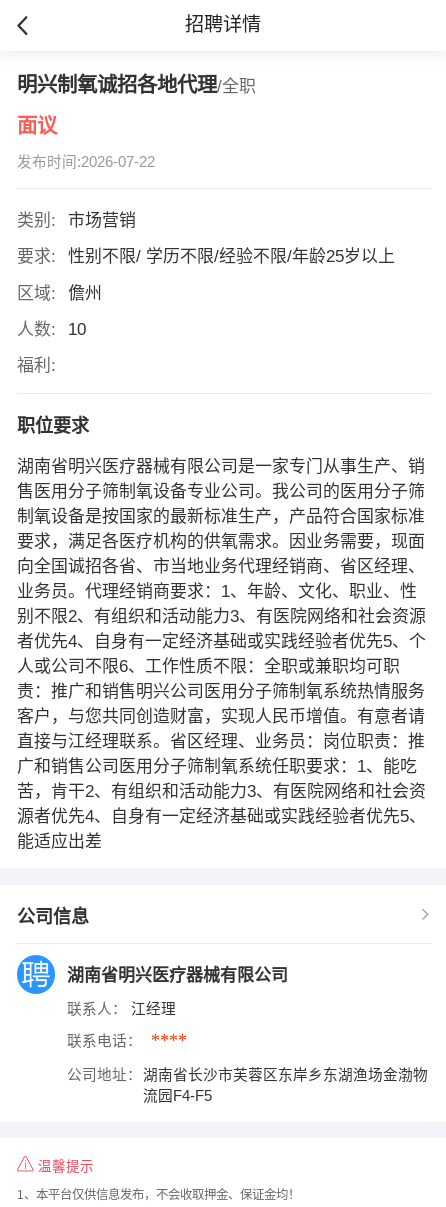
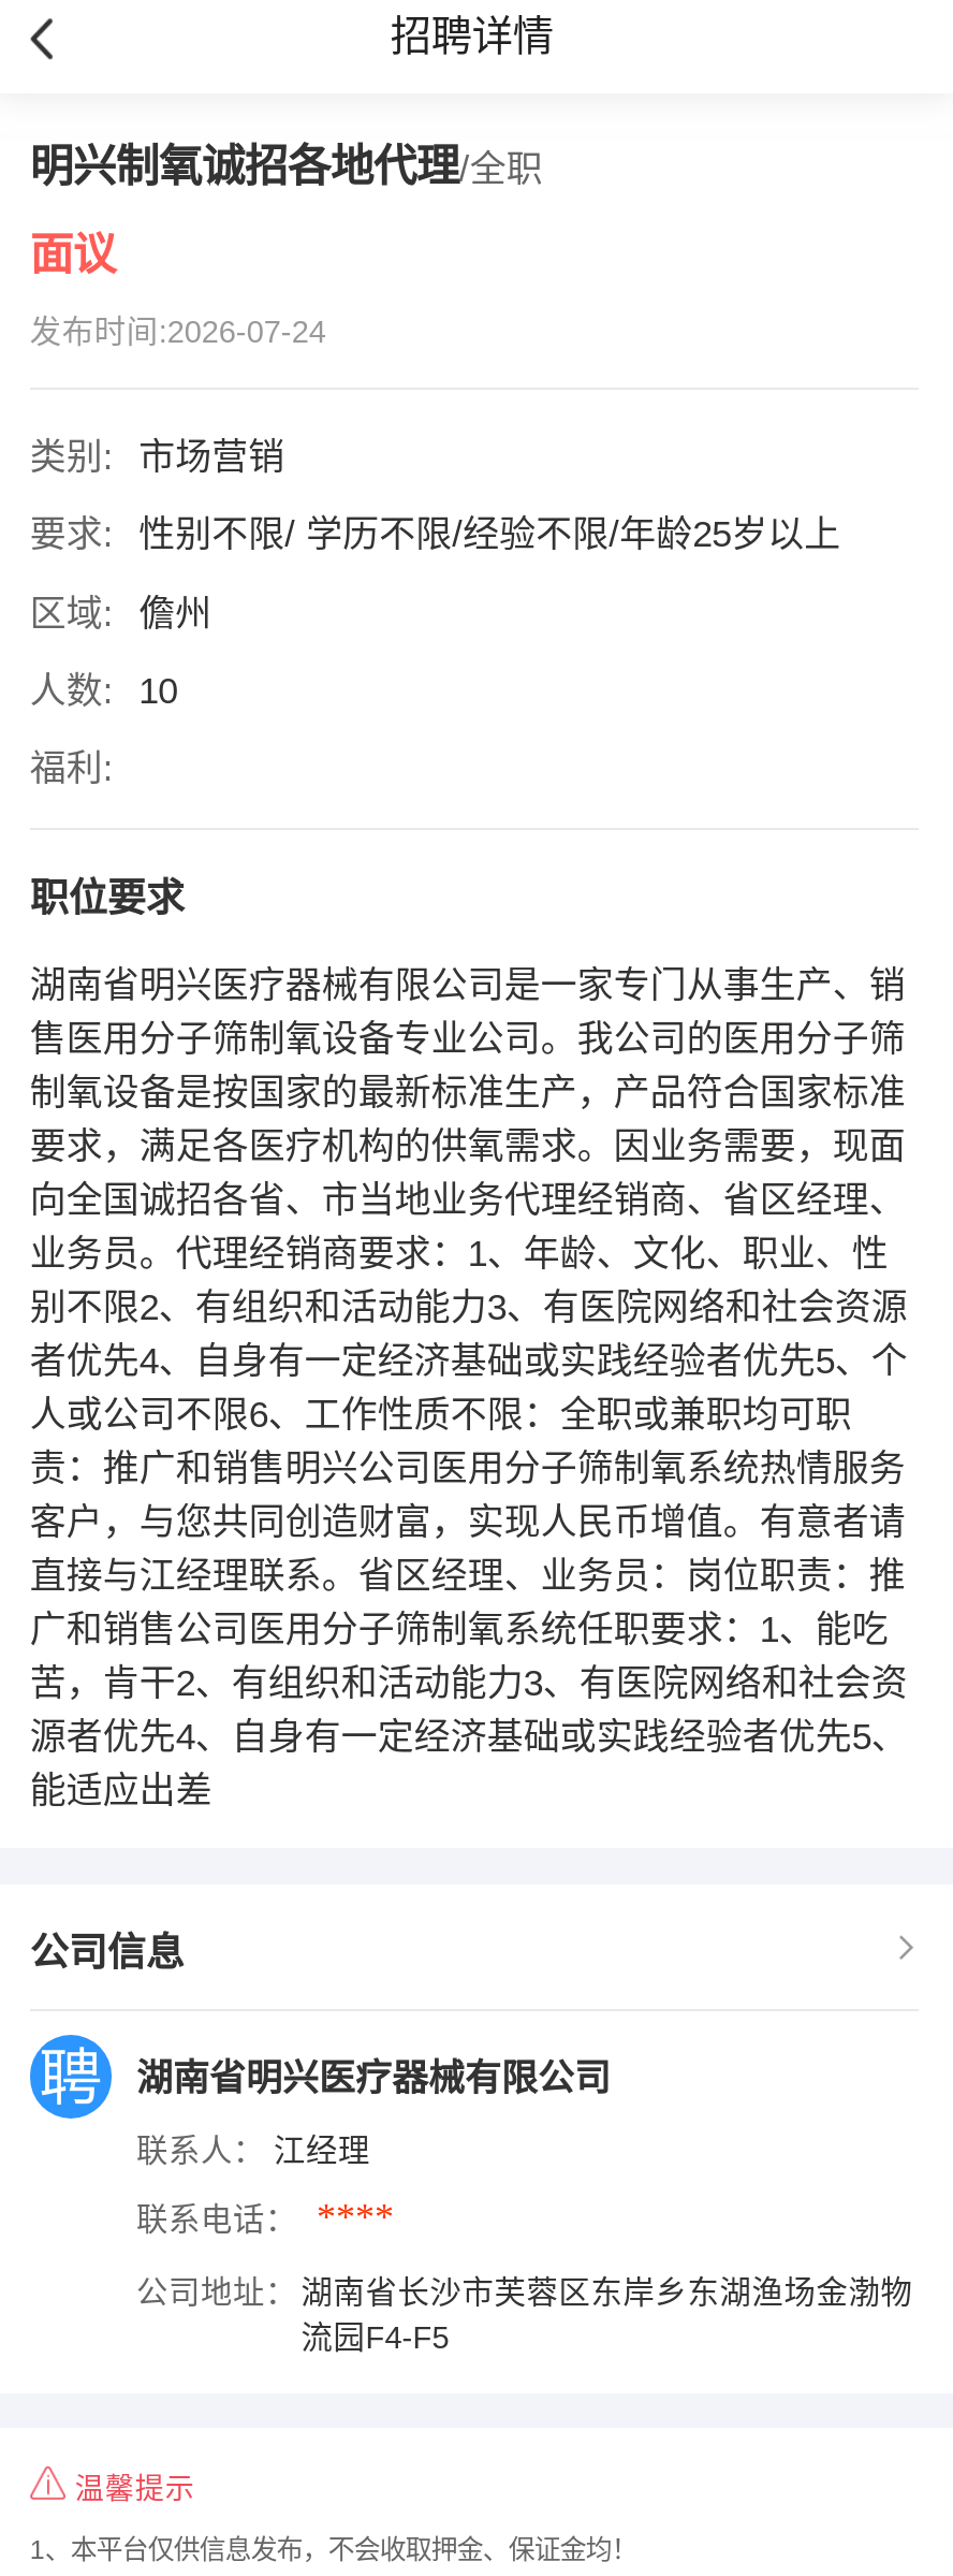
[17,154,155,170] 发布时间:2026-07-22 -> [30,315,326,349] 发布时间:2026-07-24

